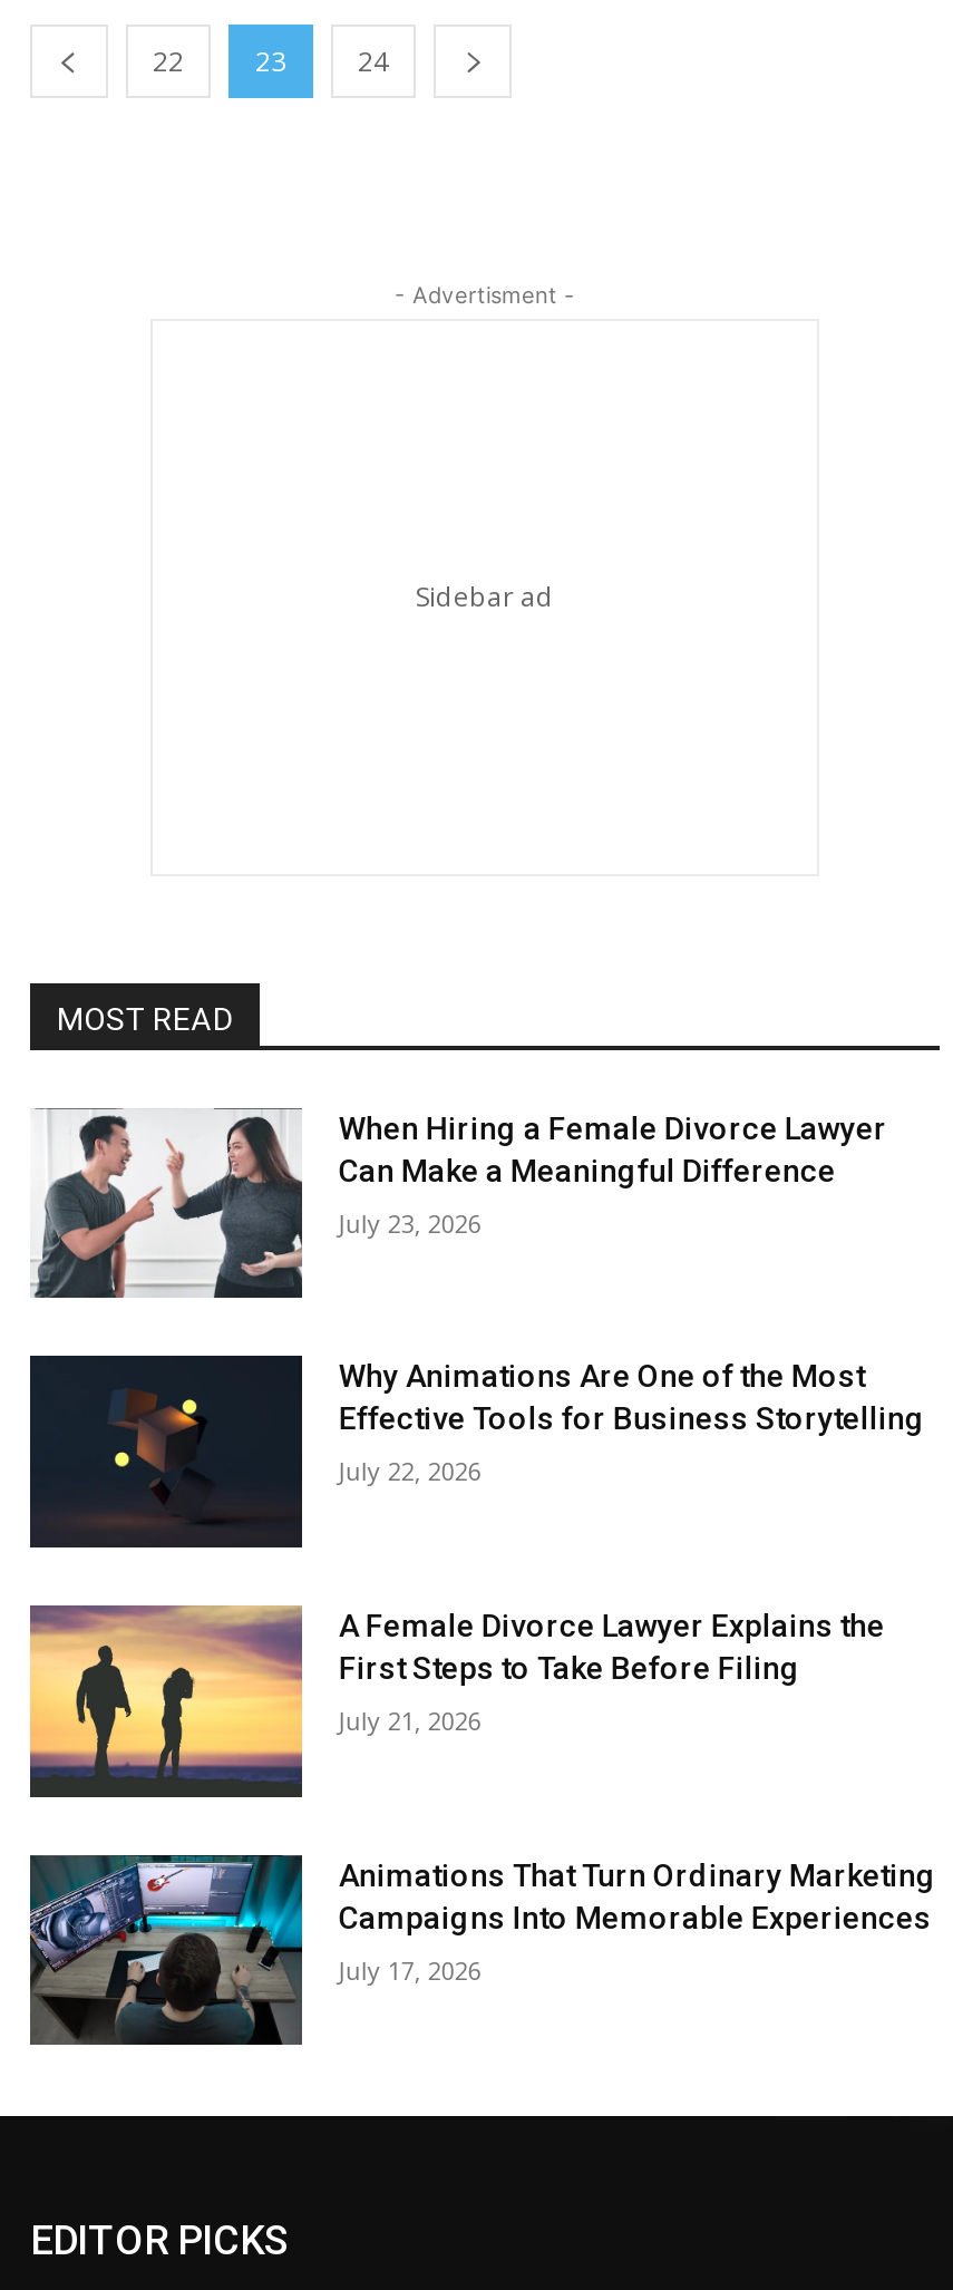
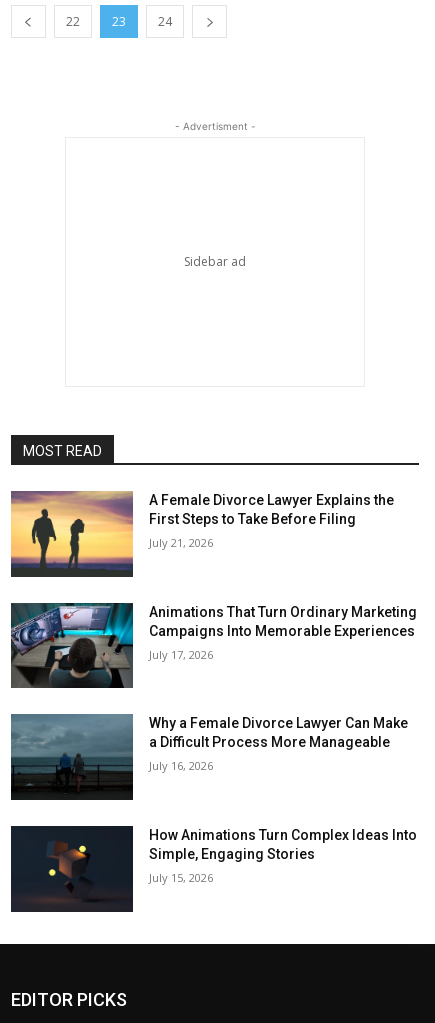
[30,1107,887,1299] [image] | When Hiring a Female Divorce Lawyer | Can Make a Meaningful Difference | July 23, 2026 -> none
moved [32,1352,304,1549] -> [12,825,134,913]: [image]
[339,1358,925,1488] Why Animations Are One of the Most | Effective Tools for Business Storytelling | July 22, 2026 -> none
moved [28,1604,936,1986] -> [10,491,417,662]: [image] | A Female Divorce Lawyer Explains the | First Steps to Take Before Filing | July 21, 2026 | Animations That Turn Ordinary Marketing | Campaigns Into Memorable Experiences | July 17, 2026
none -> [10,713,408,801] [image] | Why a Female Divorce Lawyer Can Make | a Difficult Process More Manageable | July 16, 2026
none -> [149,827,417,885] How Animations Turn Complex Ideas Into | Simple, Engaging Stories | July 15, 2026

